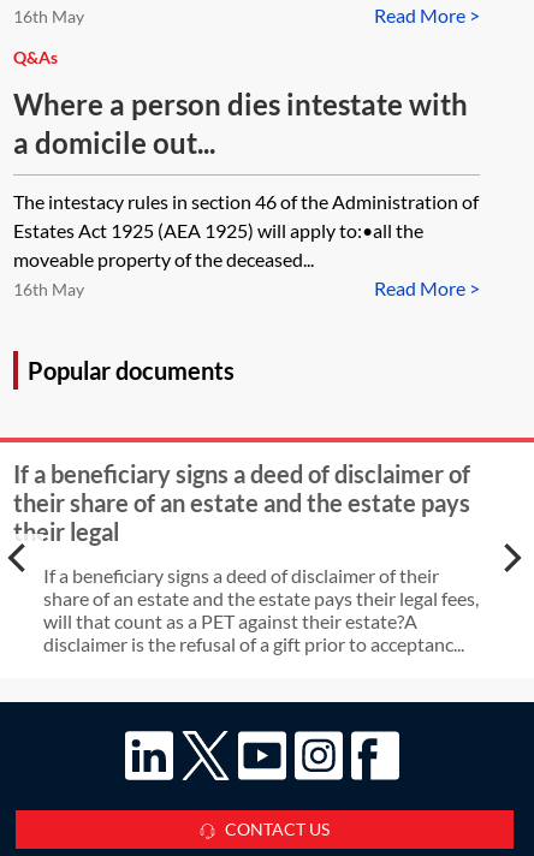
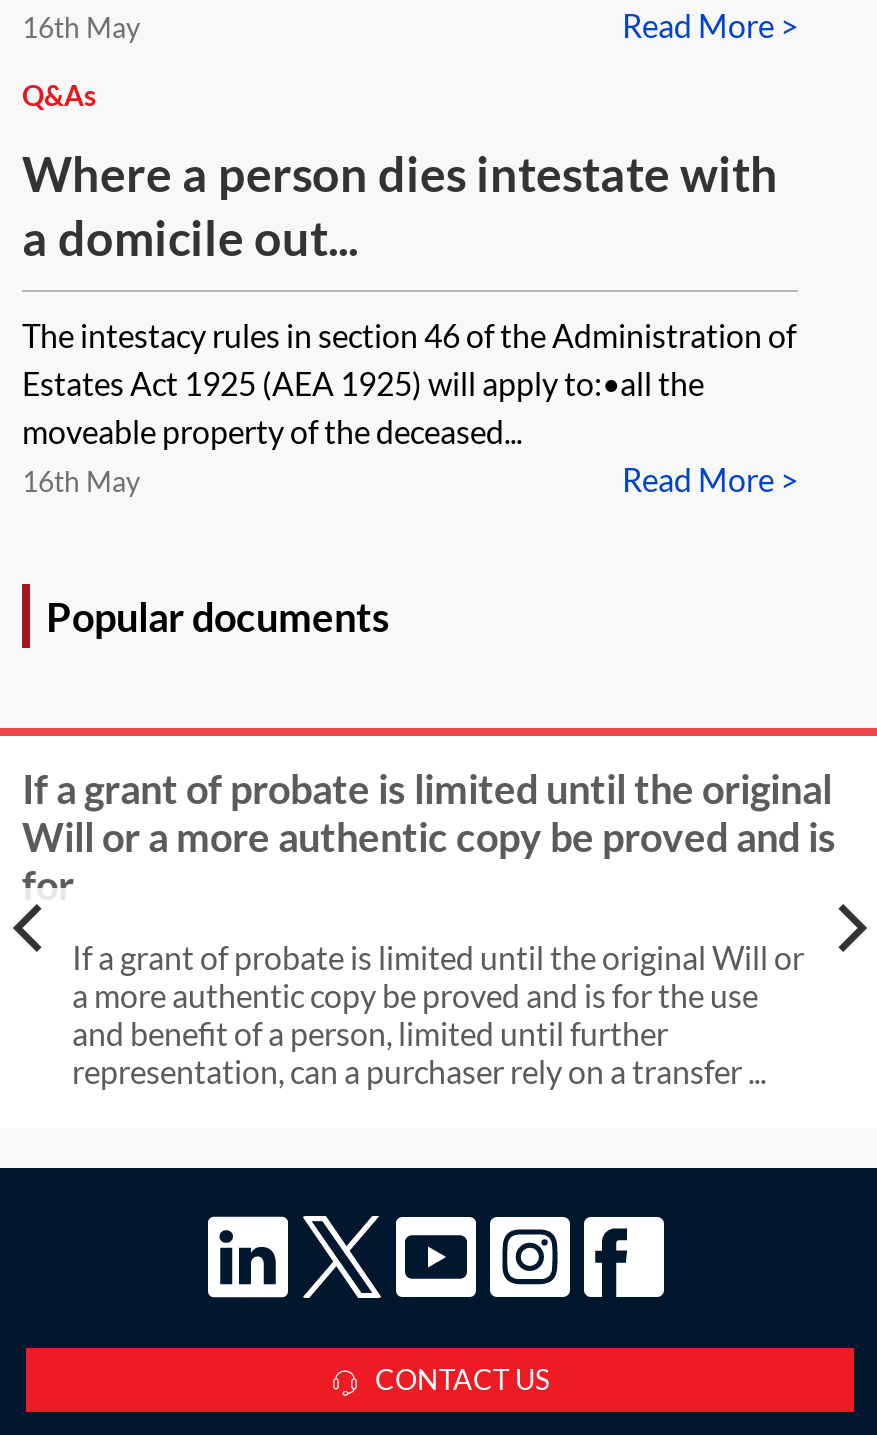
[13,459,470,546] If a beneficiary signs a deed of disclaimer of | their share of an estate and the estate pays | their legal -> [22,764,836,908] If a grant of probate is limited until the original | Will or a more authentic copy be proved and is | for
[43,564,479,655] If a beneficiary signs a deed of disclaimer of their | share of an estate and the estate pays their legal fees, | will that count as a PET against their estate?A | disclaimer is the refusal of a gift prior to acceptanc... -> [72,938,804,1090] If a grant of probate is limited until the original Will or | a more authentic copy be proved and is for the use | and benefit of a person, limited until further | representation, can a purchaser rely on a transfer ...

